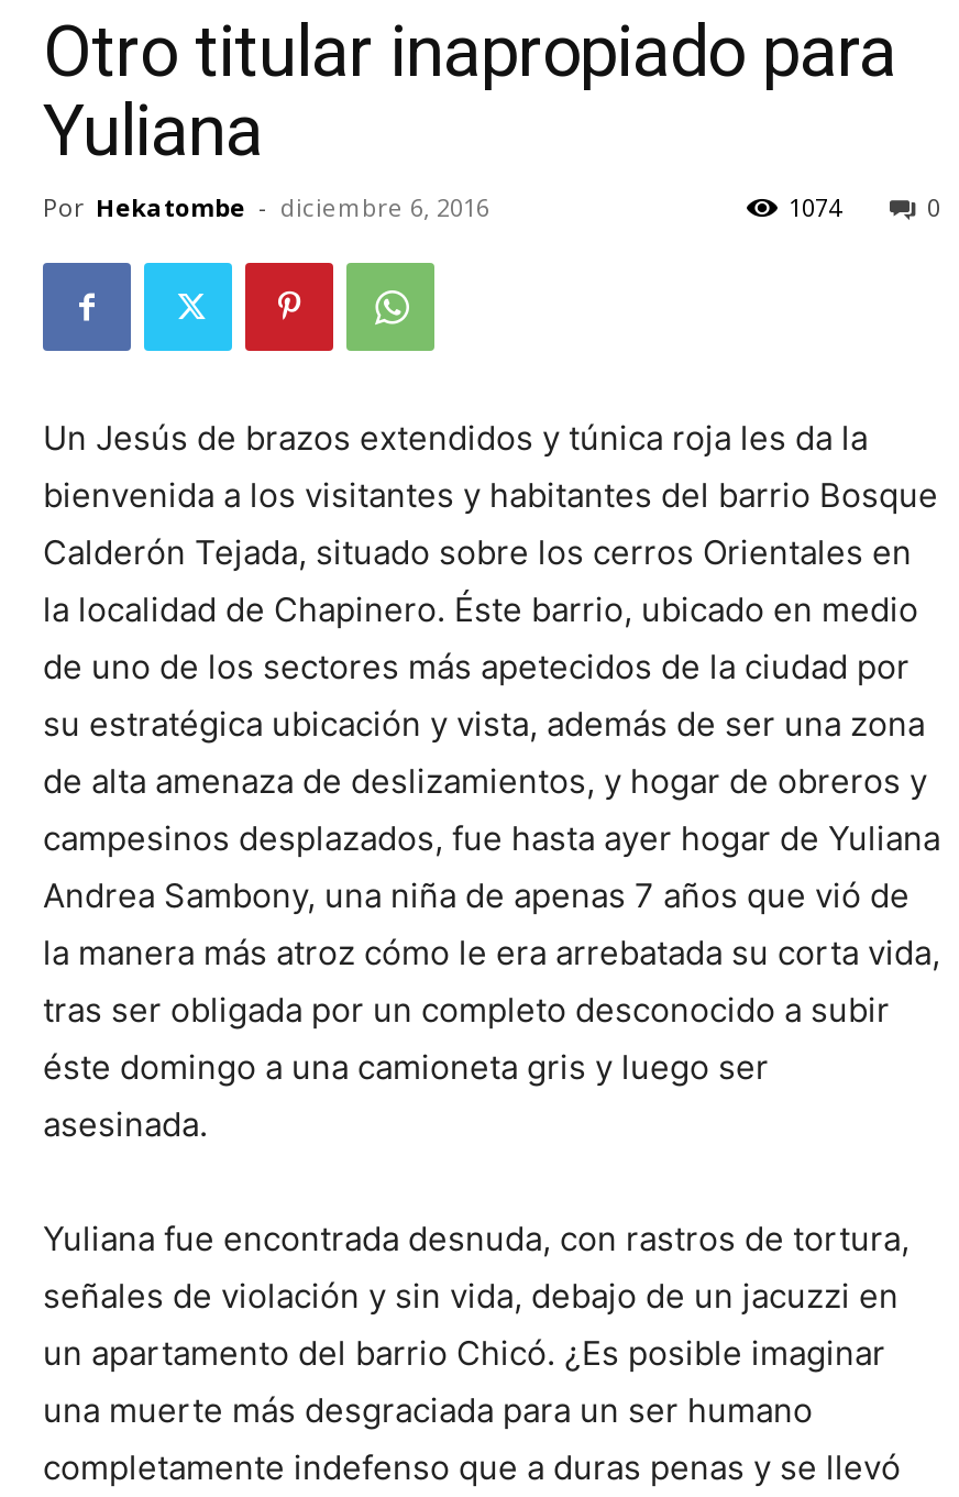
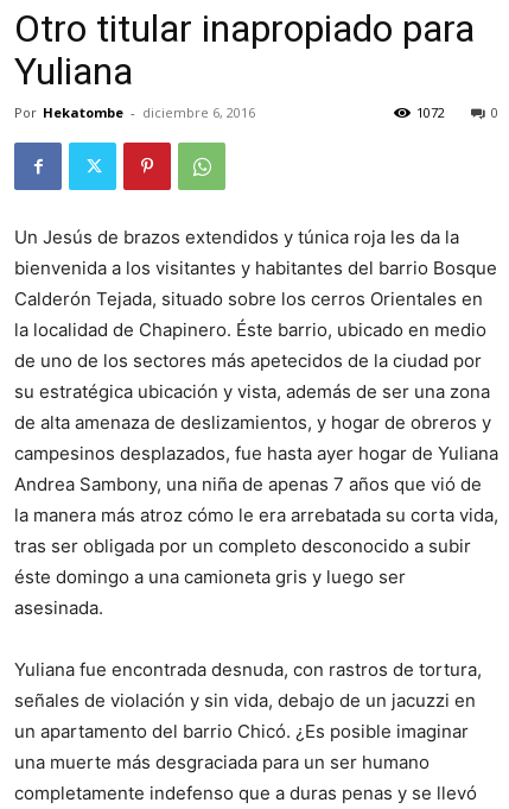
[789,190,841,223] 1074 -> [416,103,445,121] 1072

